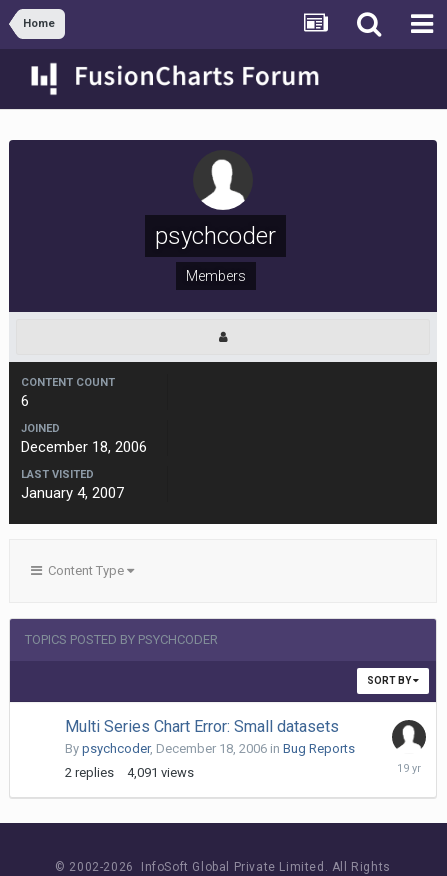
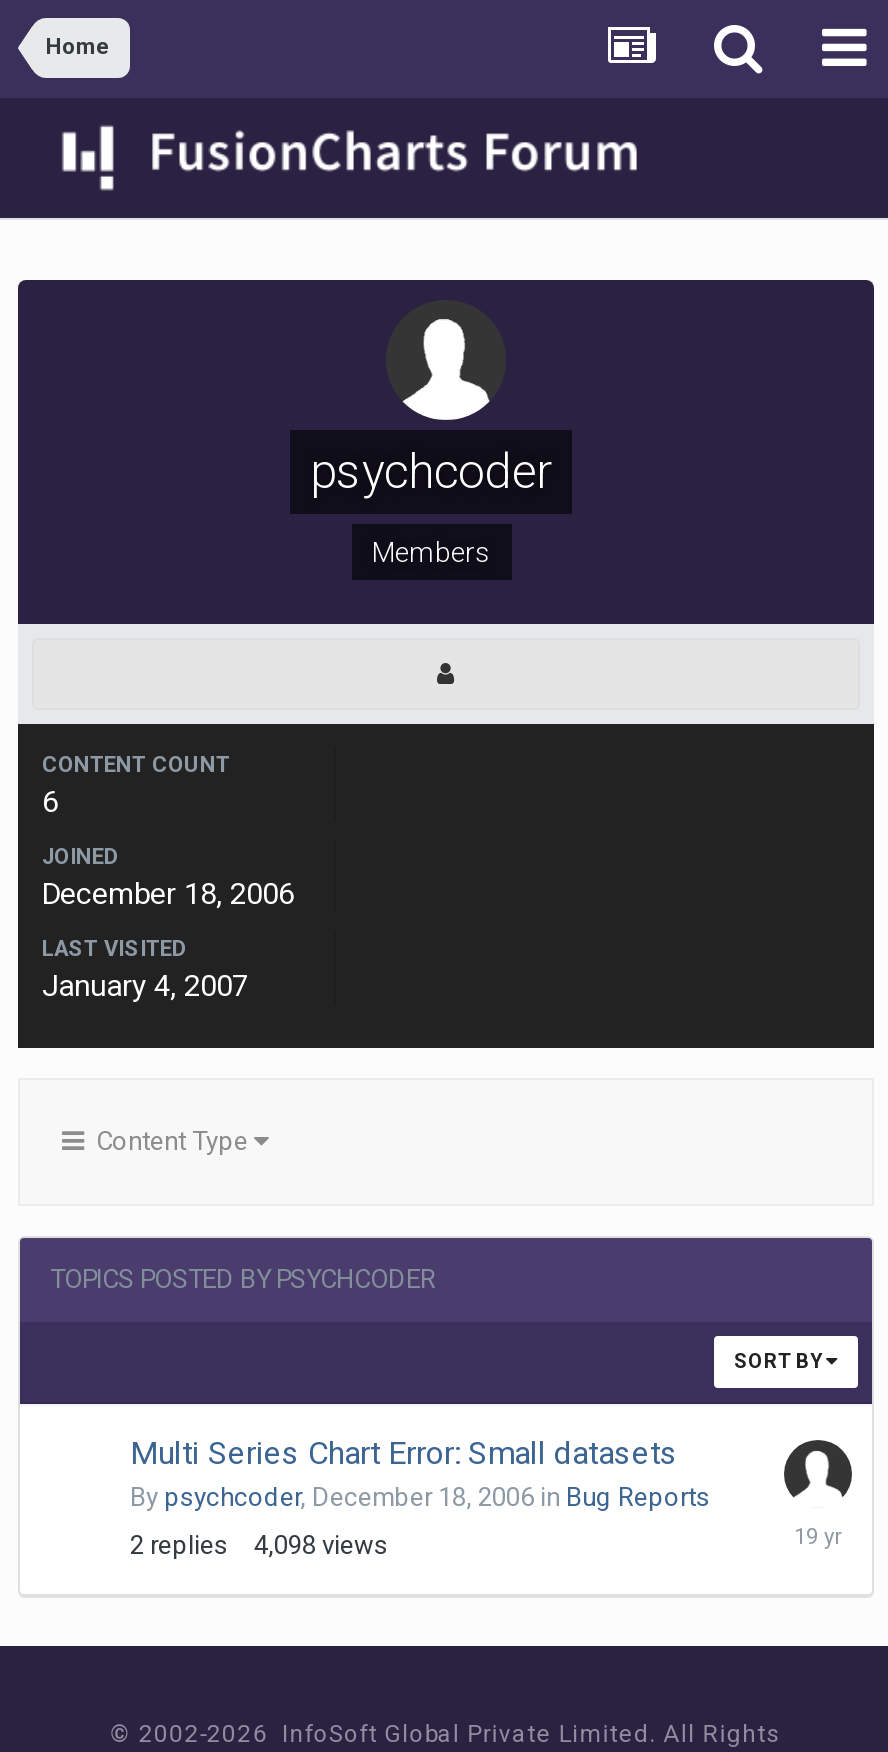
[65,765,194,780] 2 replies 4,091 views -> [130,1530,388,1560] 2 replies 4,098 views

